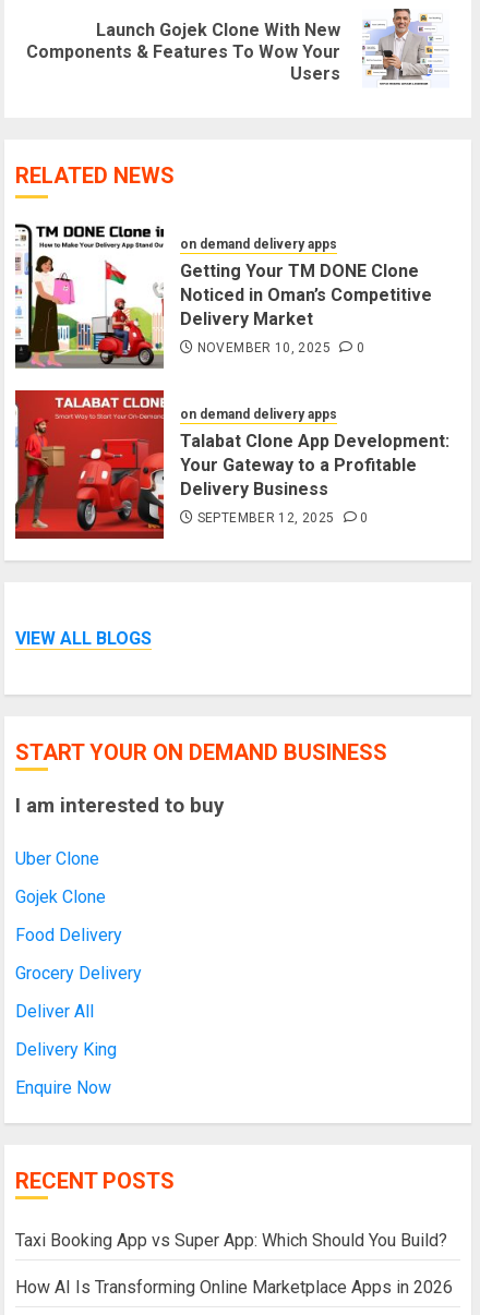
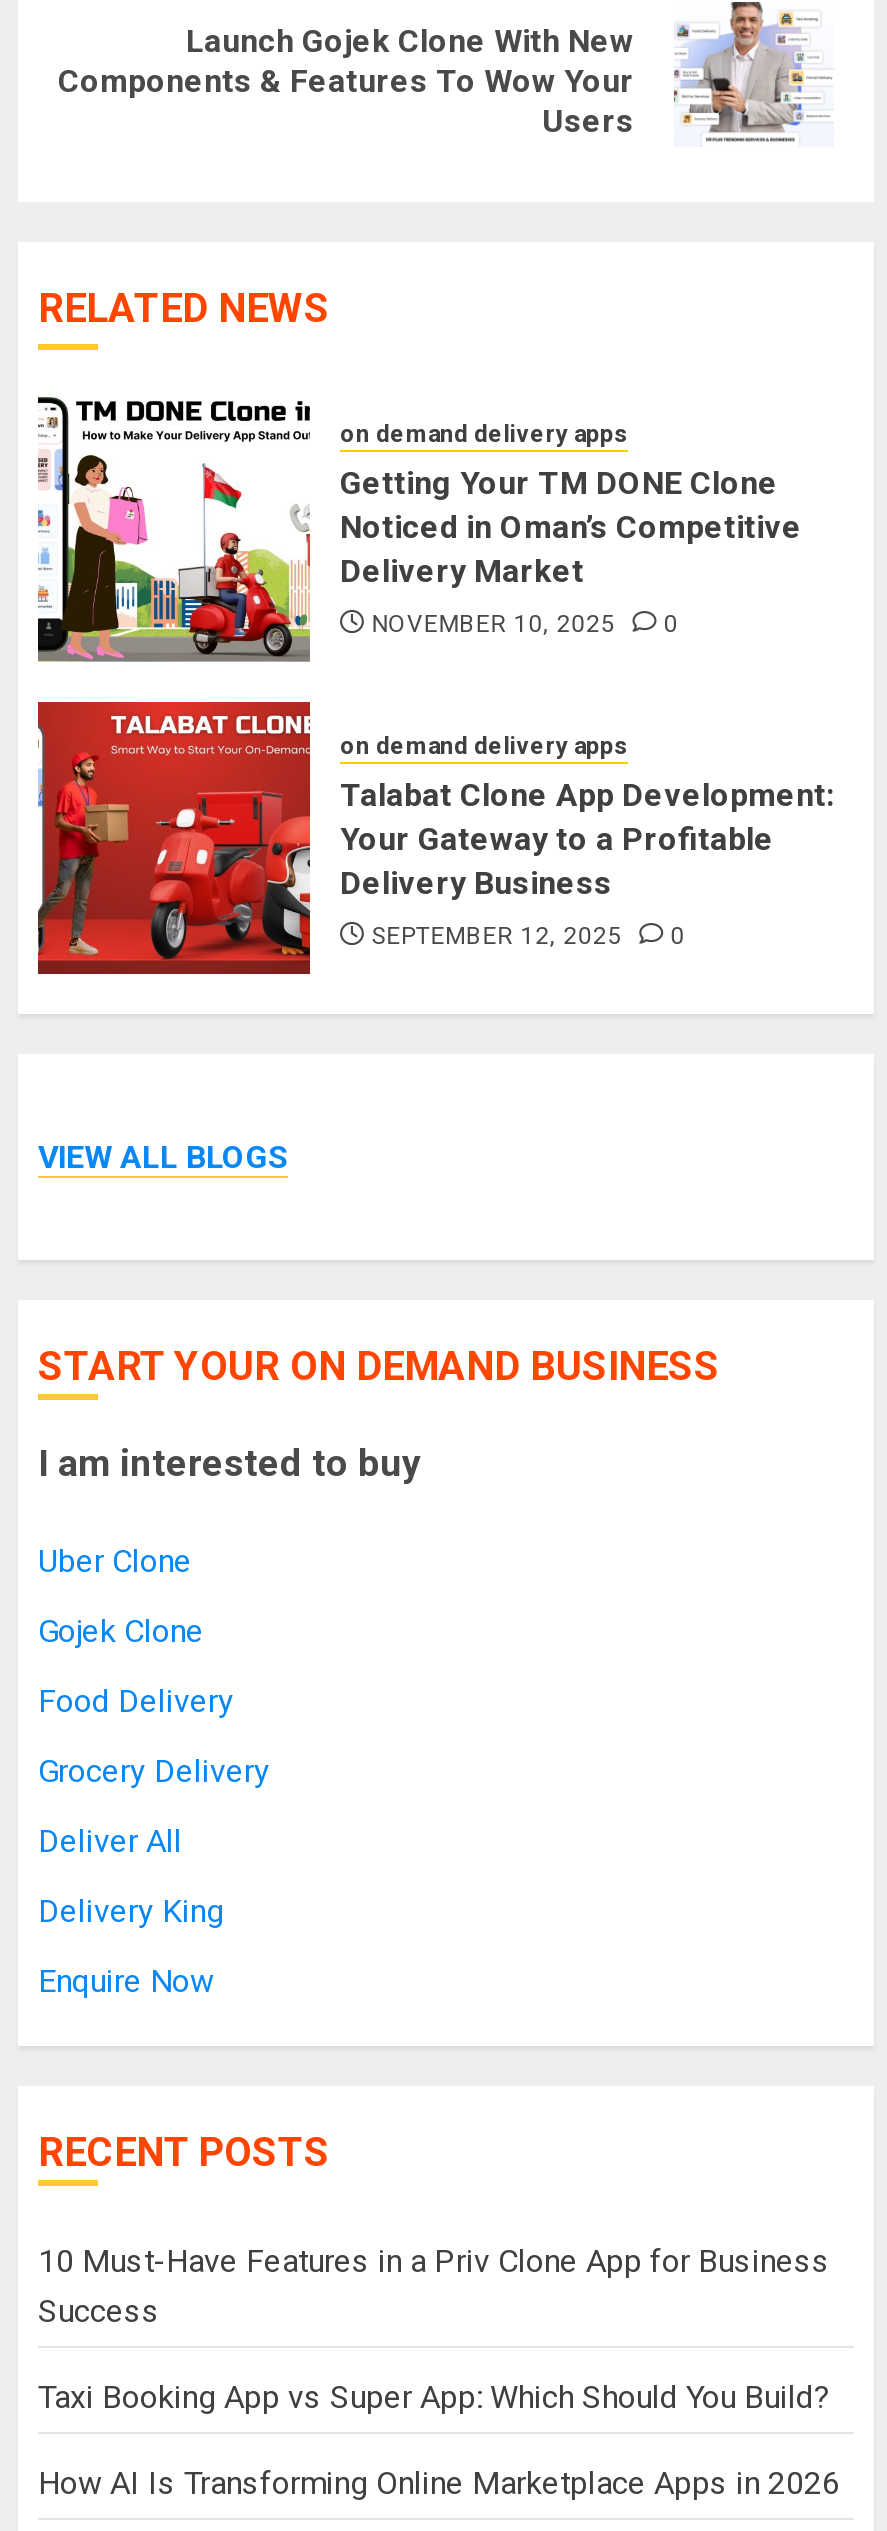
none -> [38,2241,830,2329] 10 Must-Have Features in a Priv Clone App for Business | Success

